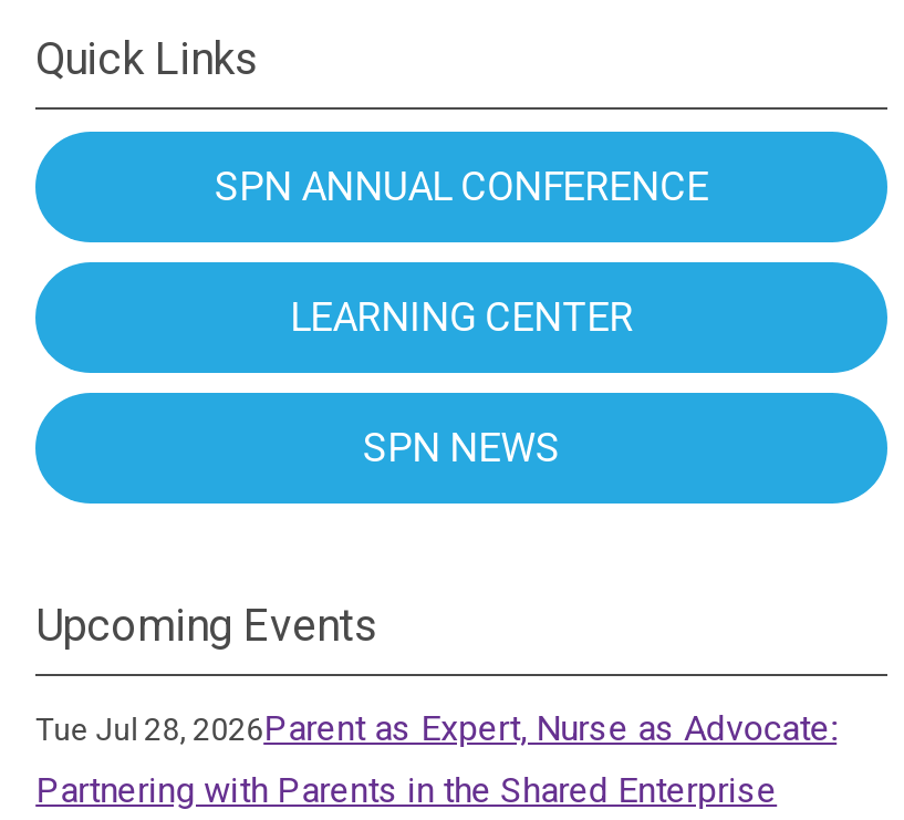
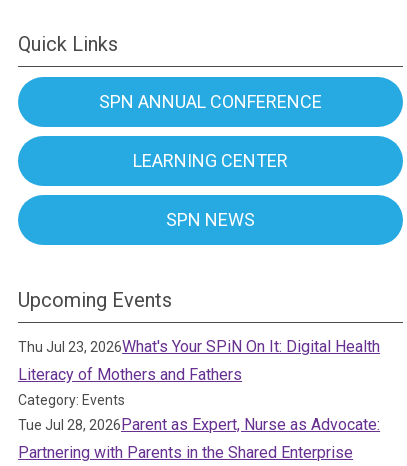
none -> [18,337,380,408] Thu Jul 23, 2026What's Your SPiN On It: Digital Health | Literacy of Mothers and Fathers | Category: Events

